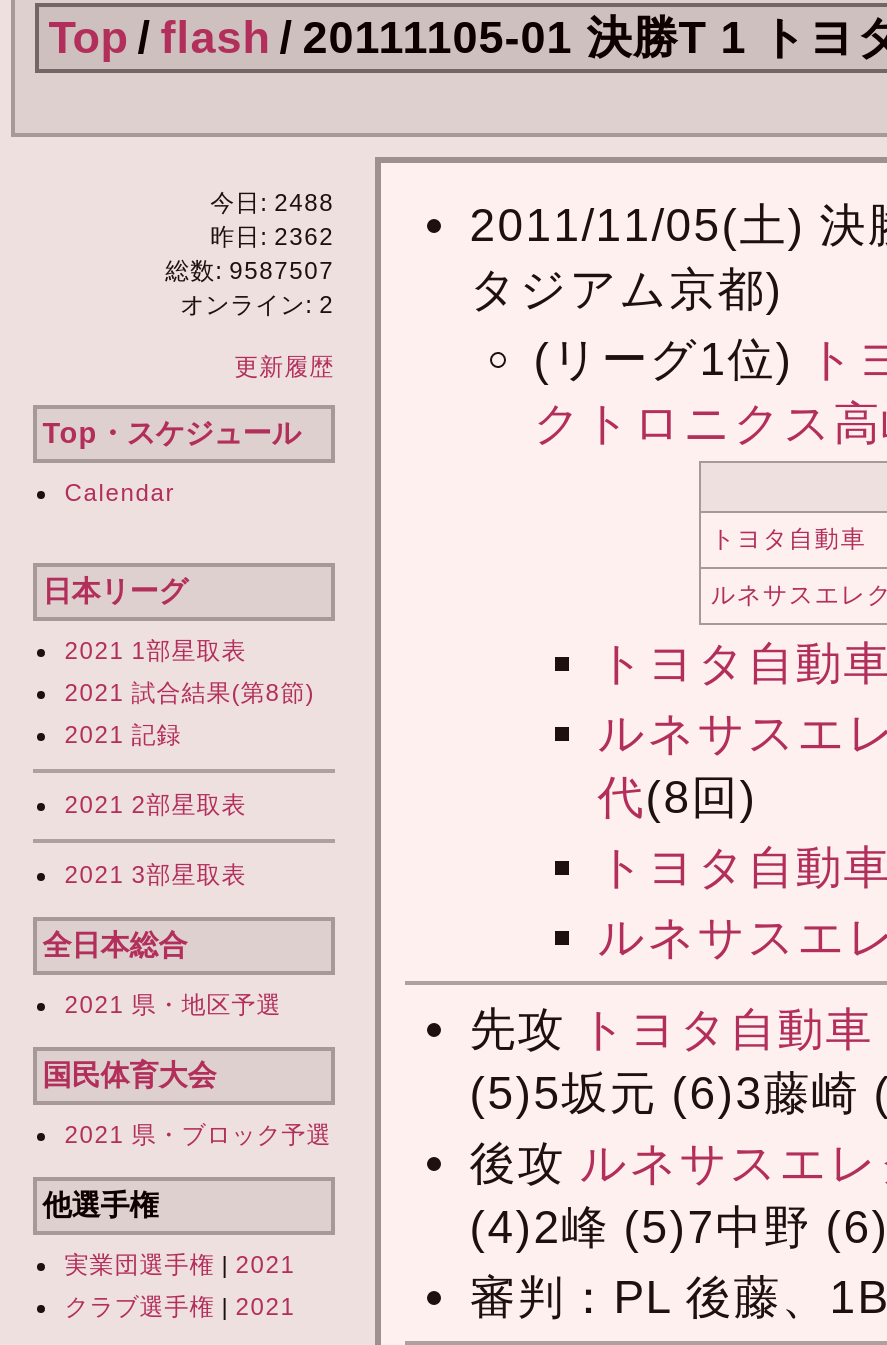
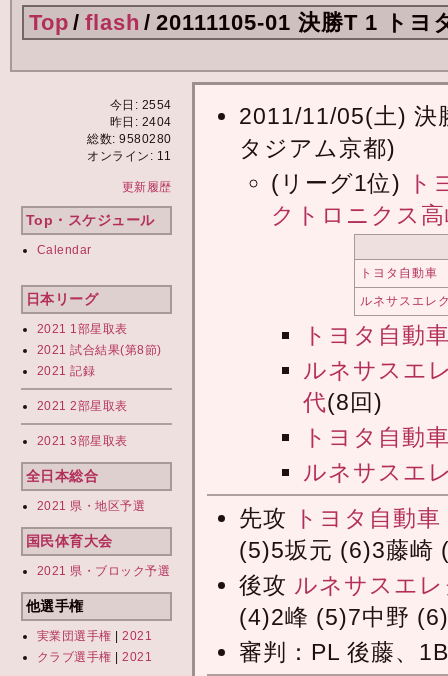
[210,189,334,217] 今日: 2488 -> [110,98,172,112] 今日: 2554
[210,223,334,251] 昨日: 2362 -> [110,115,172,129] 昨日: 2404
[165,257,334,285] 総数: 9587507 -> [87,132,172,146] 総数: 9580280
[180,291,334,319] オンライン: 2 -> [87,149,172,163] オンライン: 11

